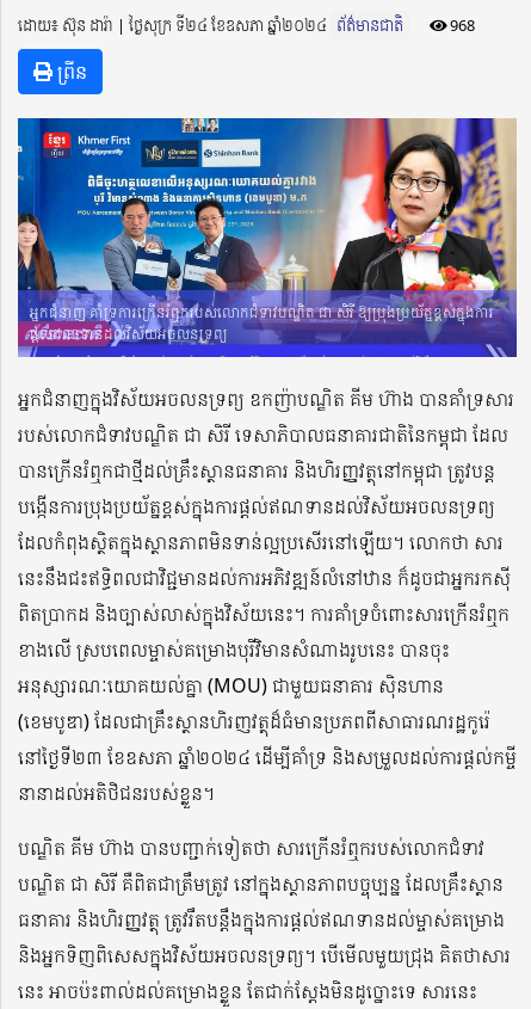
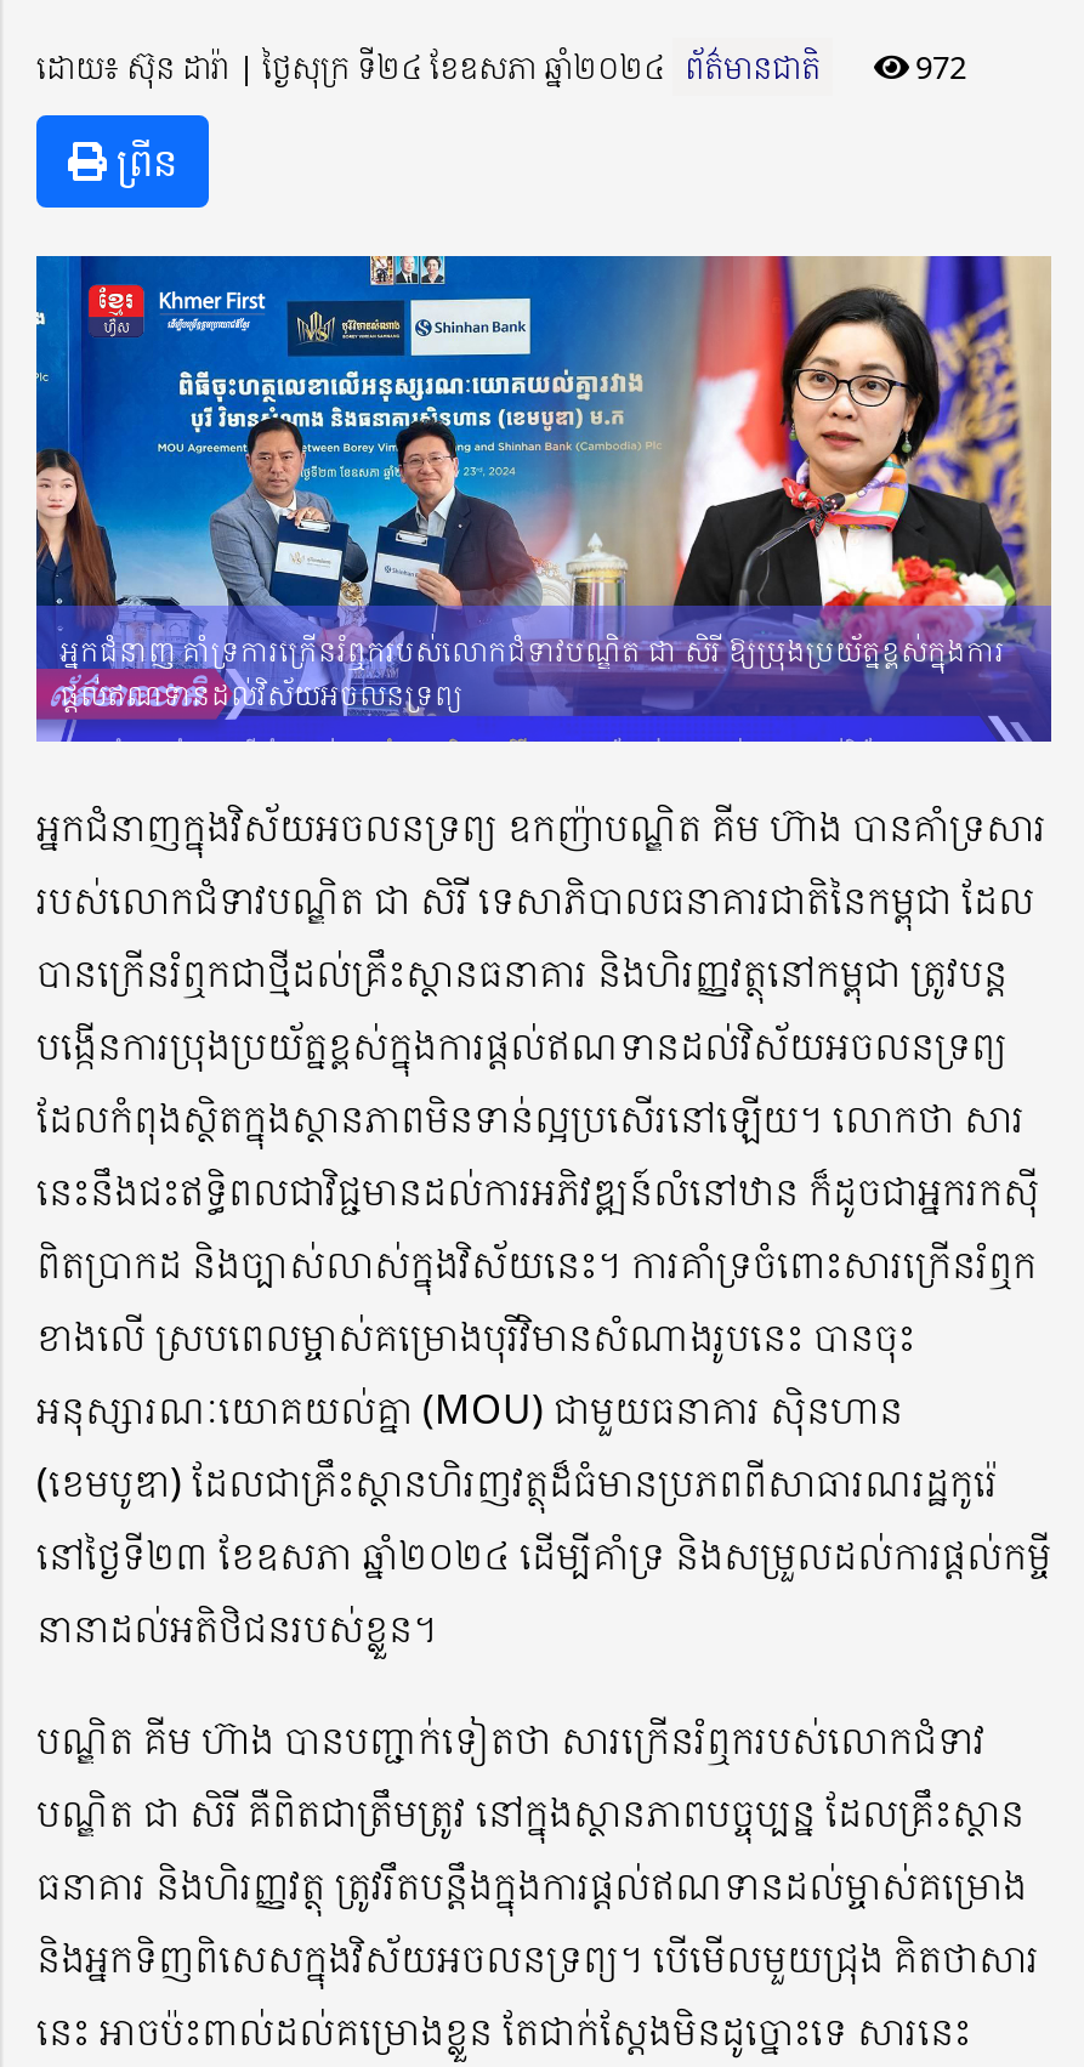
[446,14,475,36] 968 -> [908,44,966,88] 972

